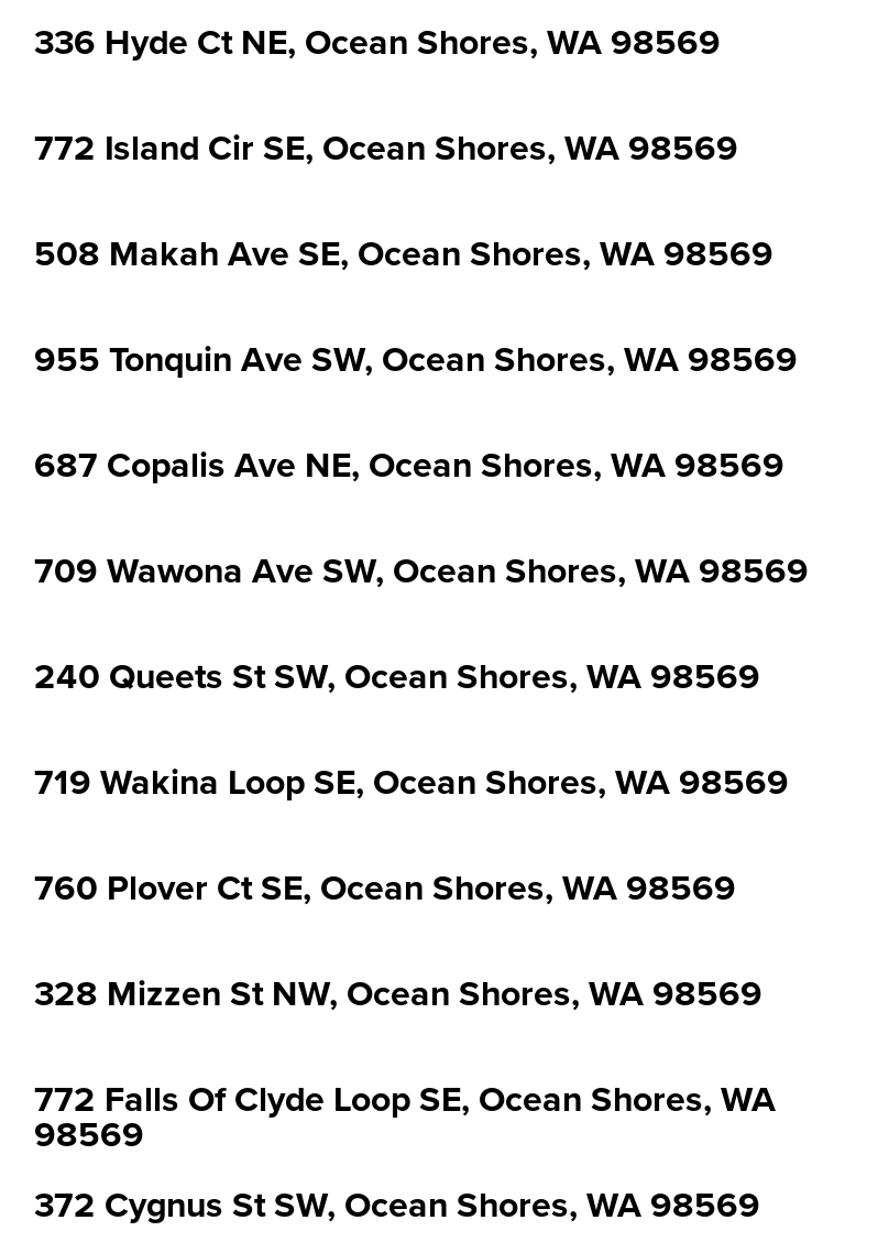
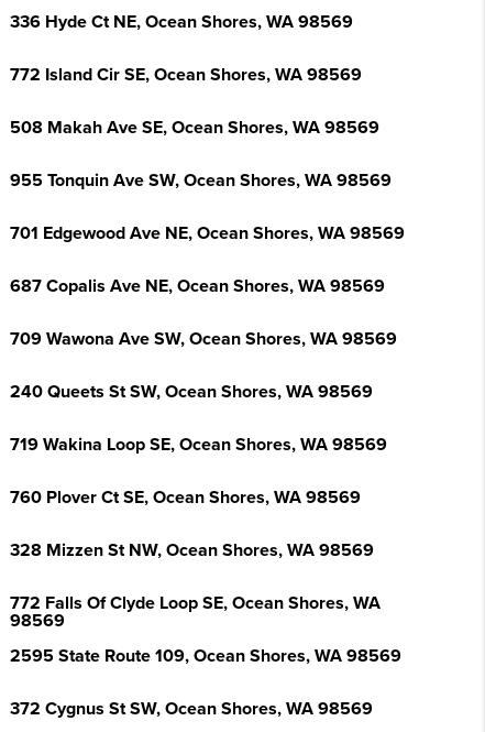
none -> [10,222,405,244] 701 Edgewood Ave NE, Ocean Shores, WA 98569
none -> [10,645,401,667] 2595 State Route 109, Ocean Shores, WA 98569

